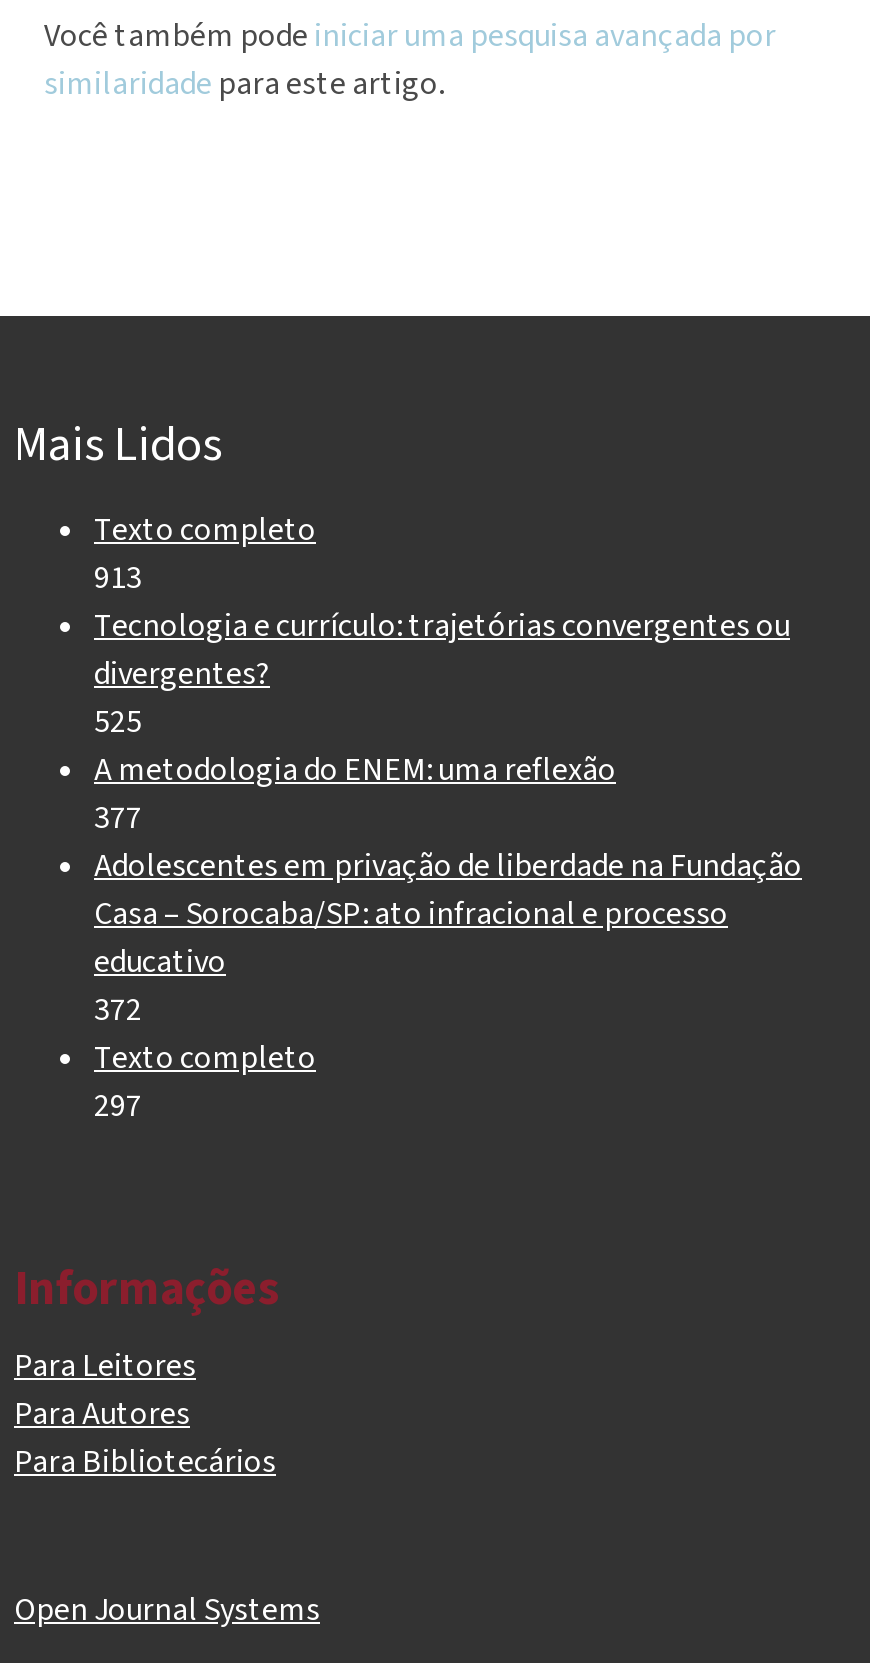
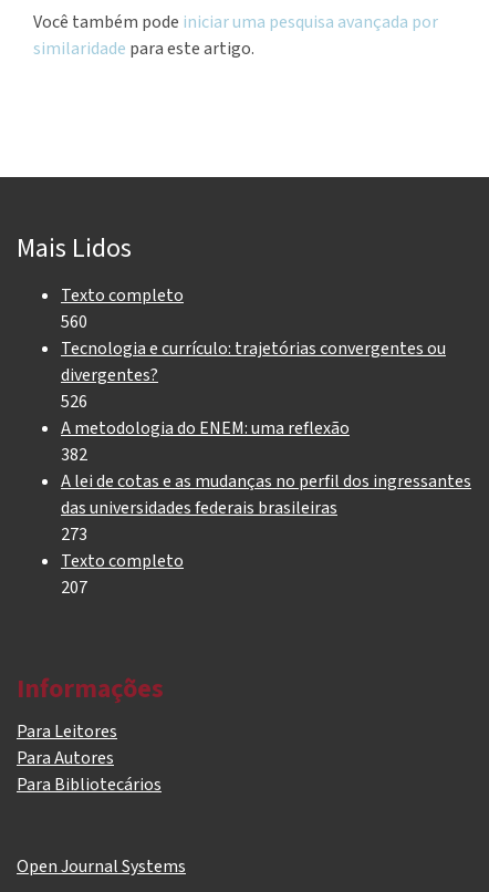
[94,556,142,600] 913 -> [61,310,87,334] 560
[94,700,142,744] 525 -> [61,389,87,414] 526
[94,796,802,1032] 377 | Adolescentes em privação de liberdade na Fundação | Casa – Sorocaba/SP: ato infracional e processo | educativo | 372 -> [61,442,471,546] 382 | A lei de cotas e as mudanças no perfil dos ingressantes | das universidades federais brasileiras | 273
[94,1084,142,1128] 297 -> [61,575,87,600] 207

